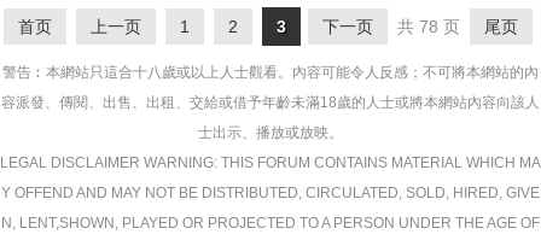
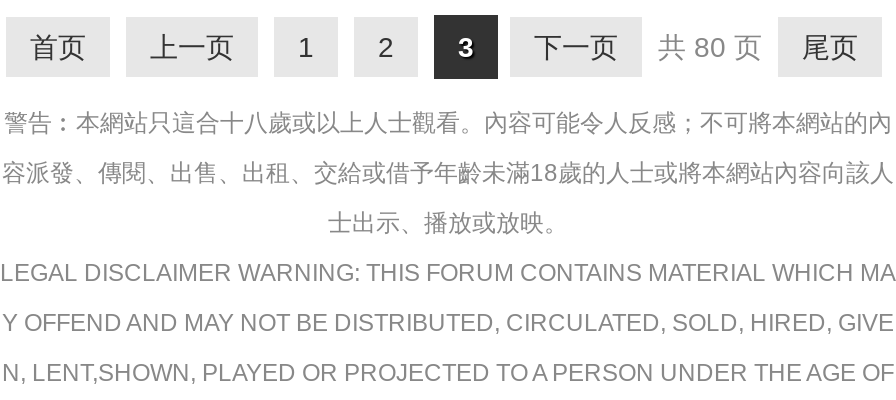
[18,17,518,36] 首页 上一页 1 2 3 下一页 共 78 页 尾页 -> [30,31,858,63] 首页 上一页 1 2 3 下一页 共 80 页 尾页

